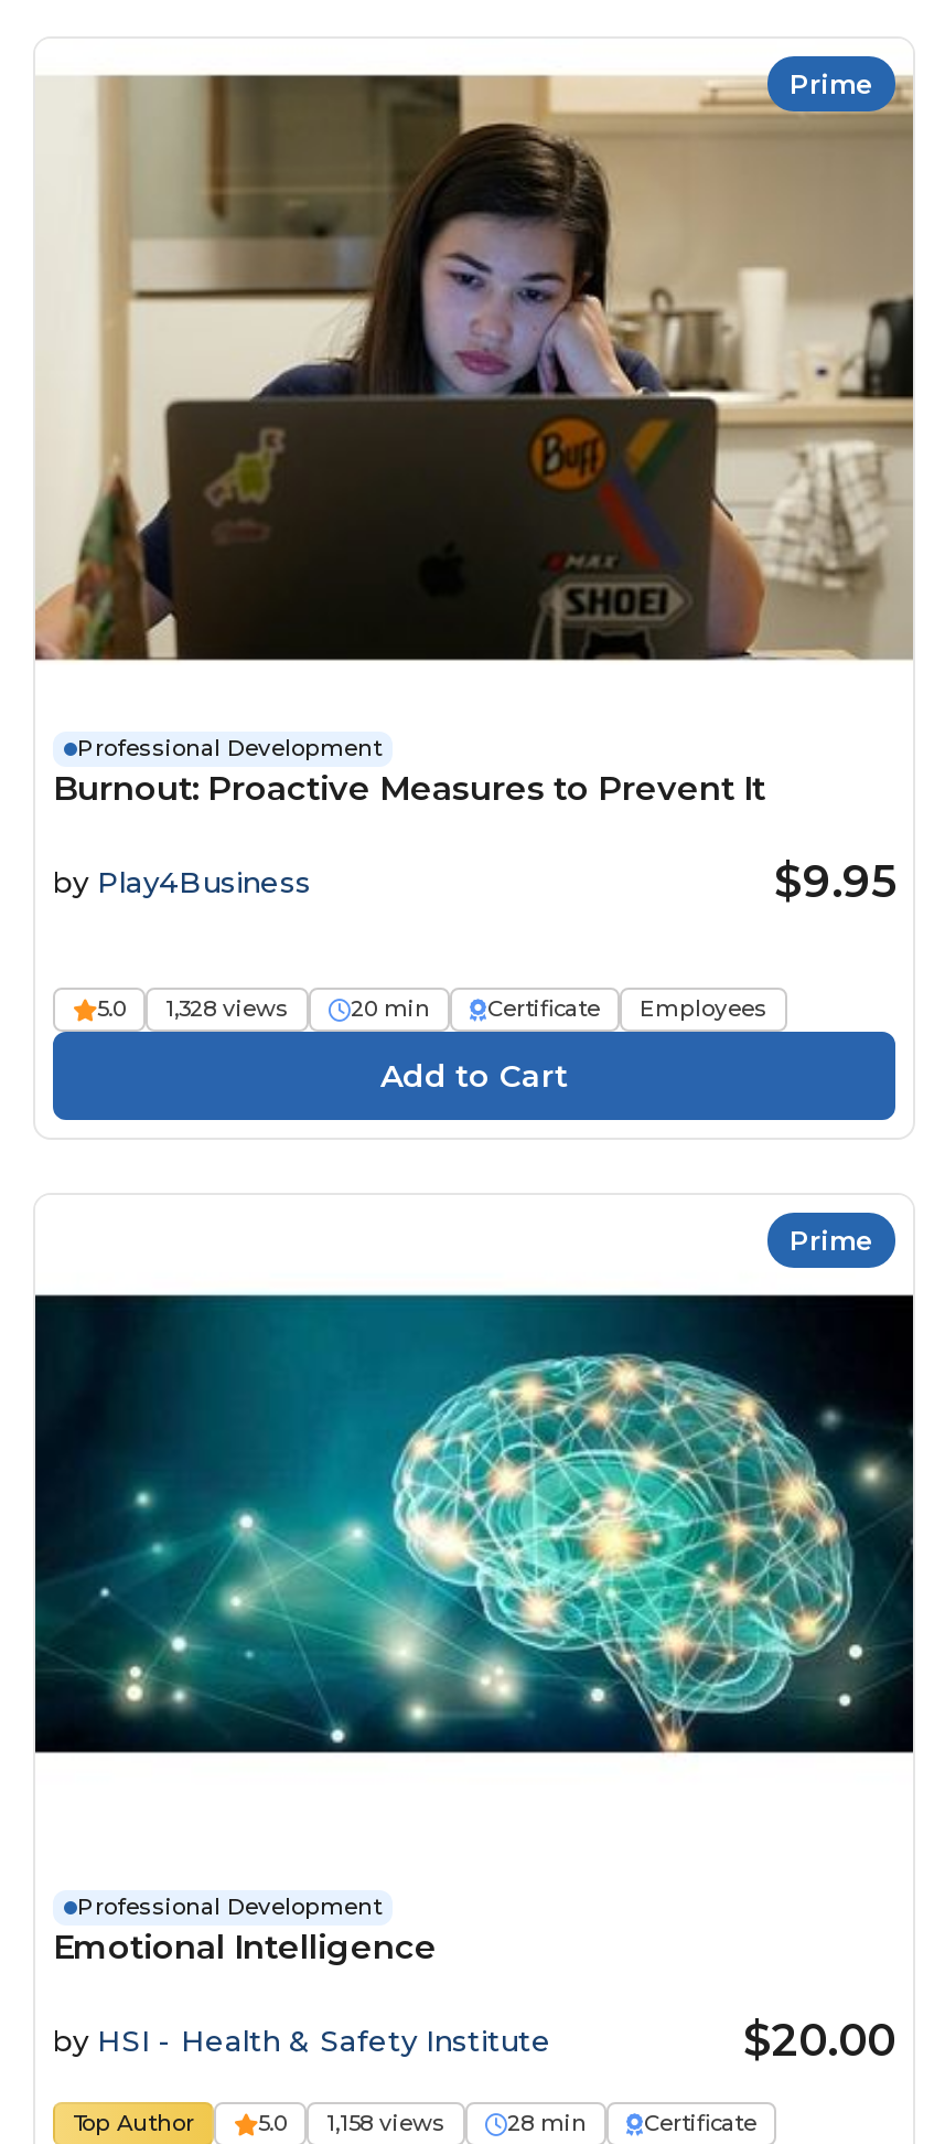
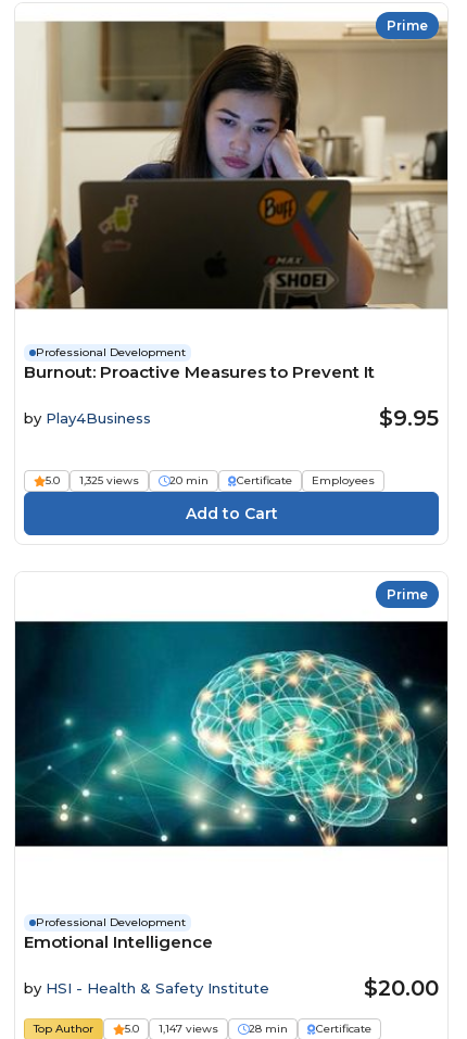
[97,994,289,1023] 5.0 1,328 views -> [46,473,139,487] 5.0 1,325 views
[258,2108,445,2136] 5.0 1,158 views -> [125,1021,218,1035] 5.0 1,147 views

